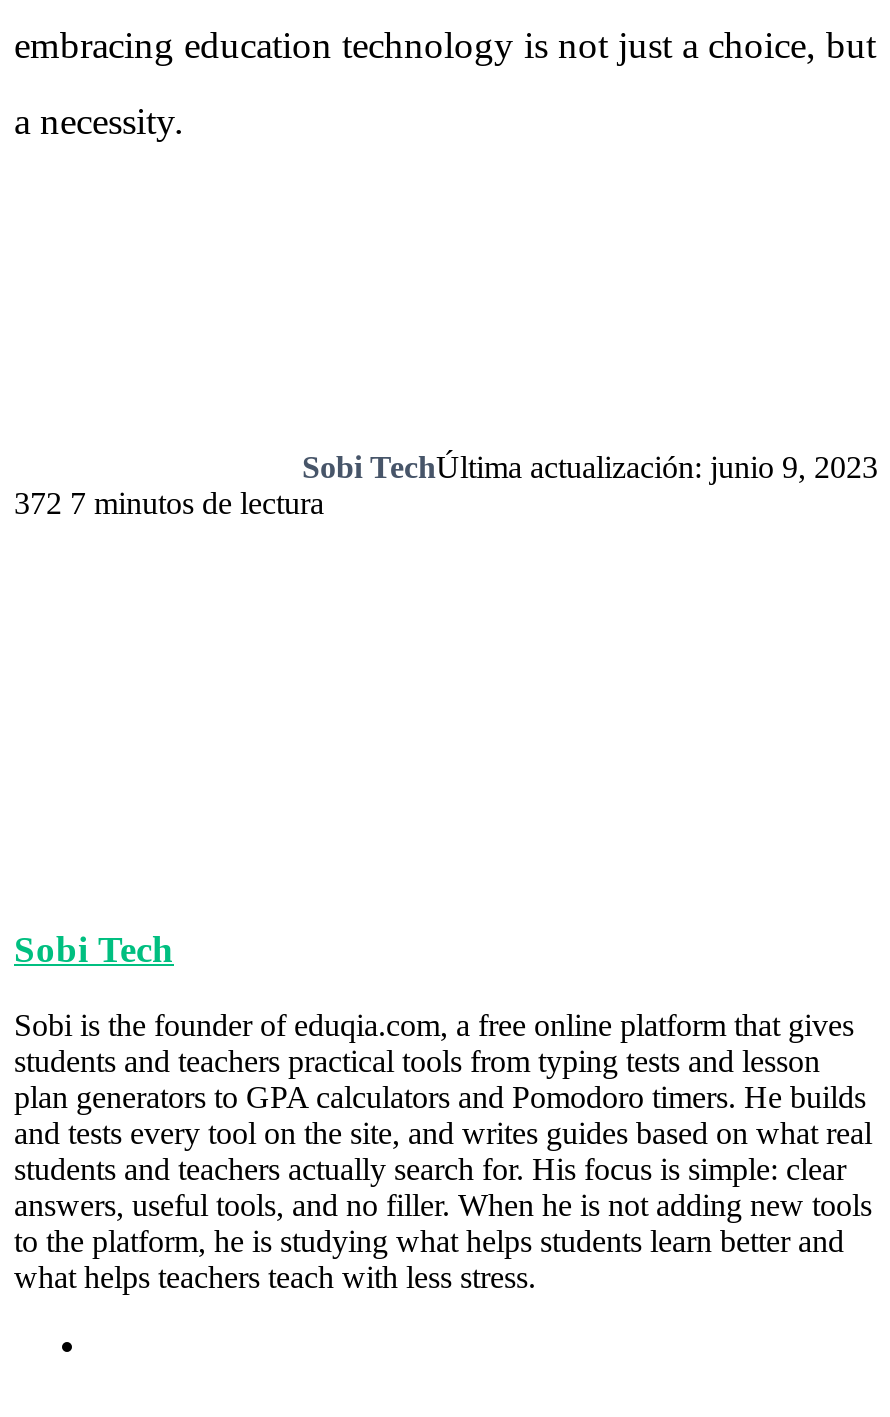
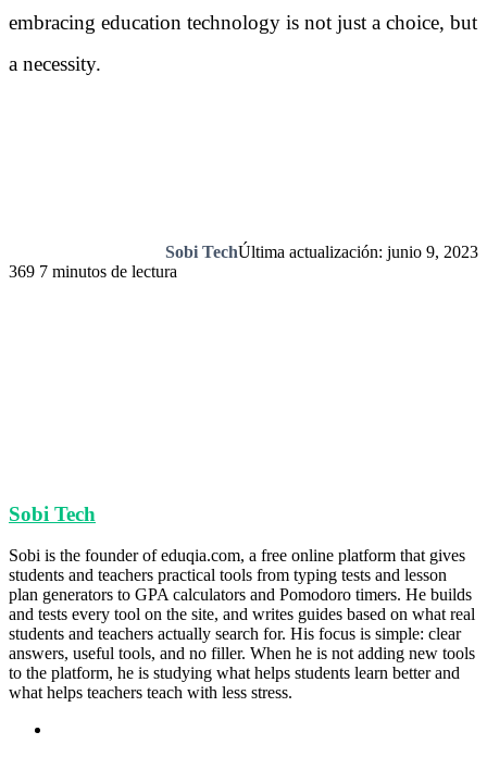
[14,486,324,520] 372 7 minutos de lectura -> [9,262,177,280] 369 7 minutos de lectura

